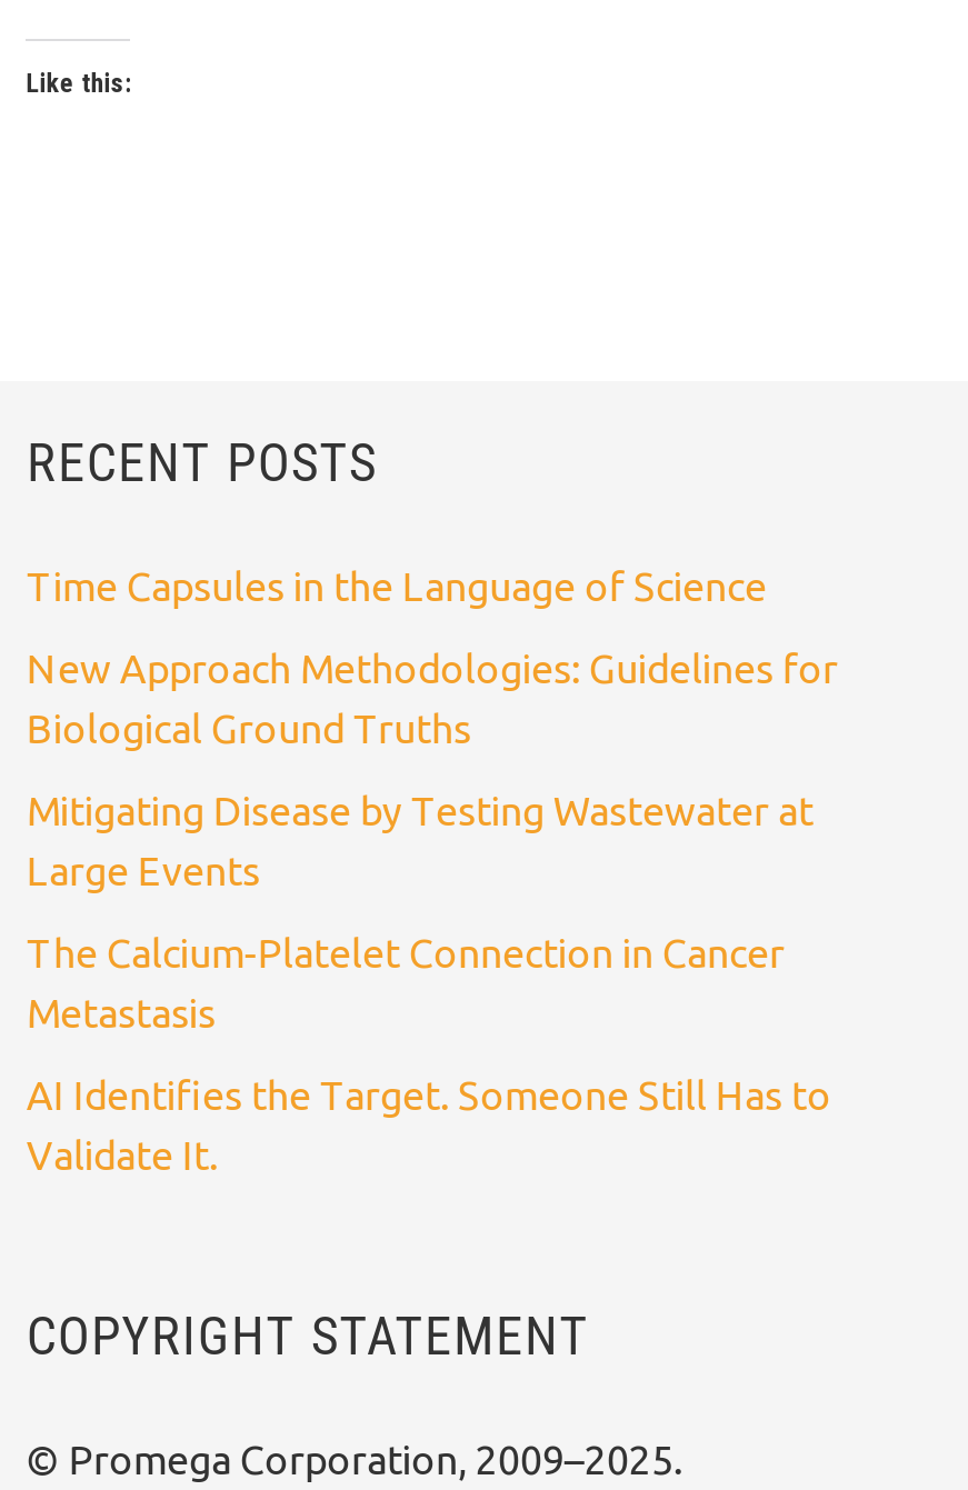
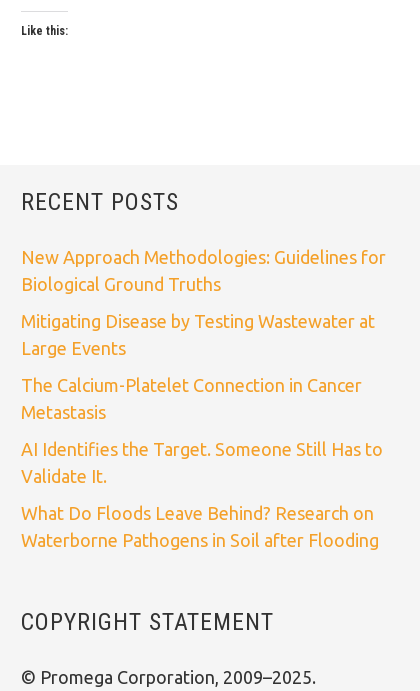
[26,563,767,608] Time Capsules in the Language of Science -> none
moved [26,645,838,1176] -> [21,247,386,486]: New Approach Methodologies: Guidelines for | Biological Ground Truths | Mitigating Disease by Testing Wastewater at | Large Events | The Calcium-Platelet Connection in Cancer | Metastasis | AI Identifies the Target. Someone Still Has to | Validate It.
none -> [21,503,379,550] What Do Floods Leave Behind? Research on | Waterborne Pathogens in Soil after Flooding

